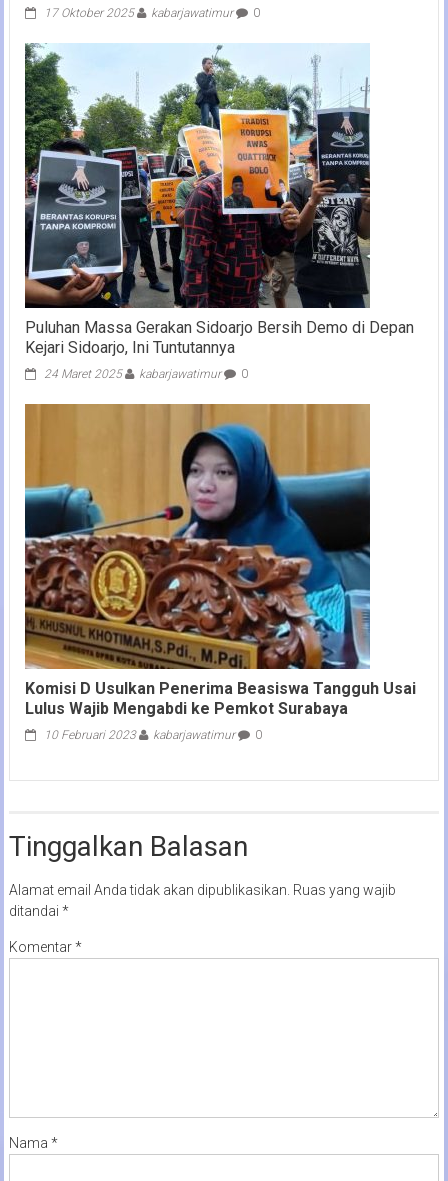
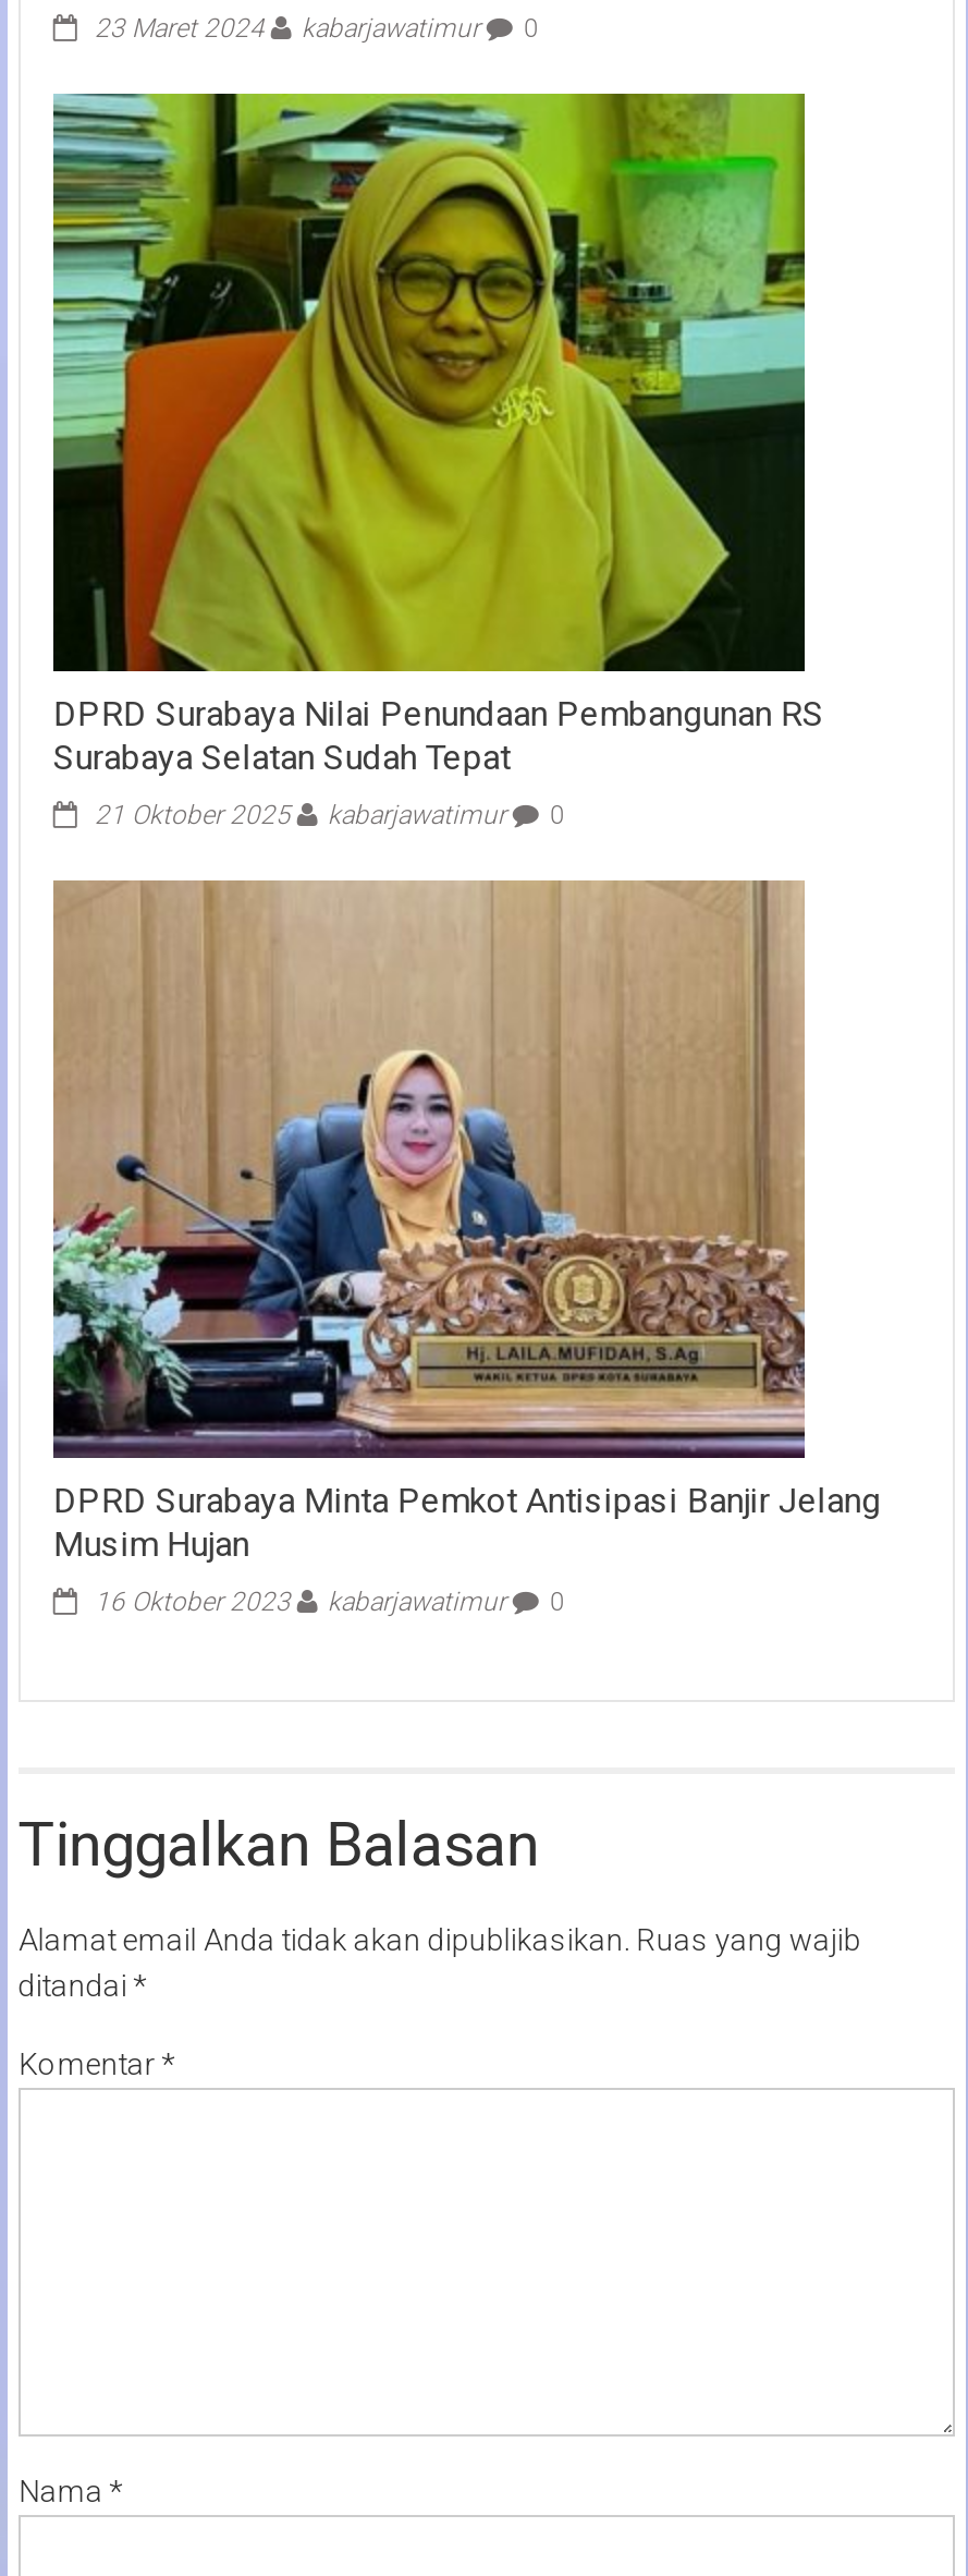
[44,6,260,20] 17 Oktober 2025 kabarjawatimur 0 -> [95,13,539,44] 23 Maret 2024 kabarjawatimur 0
[24,43,414,357] [image] | Puluhan Massa Gerakan Sidoarjo Bersih Demo di Depan | Kejari Sidoarjo, Ini Tuntutannya -> [51,92,824,778] [image] | DPRD Surabaya Nilai Penundaan Pembangunan RS | Surabaya Selatan Sudah Tepat
[44,367,248,381] 24 Maret 2025 kabarjawatimur 0 -> [95,800,565,831] 21 Oktober 2025 kabarjawatimur 0
[24,404,416,718] [image] | Komisi D Usulkan Penerima Beasiswa Tangguh Usai | Lulus Wajib Mengabdi ke Pemkot Surabaya -> [51,880,881,1565] [image] | DPRD Surabaya Minta Pemkot Antisipasi Banjir Jelang | Musim Hujan
[44,728,262,742] 10 Februari 2023 kabarjawatimur 0 -> [95,1587,565,1617] 16 Oktober 2023 kabarjawatimur 0

